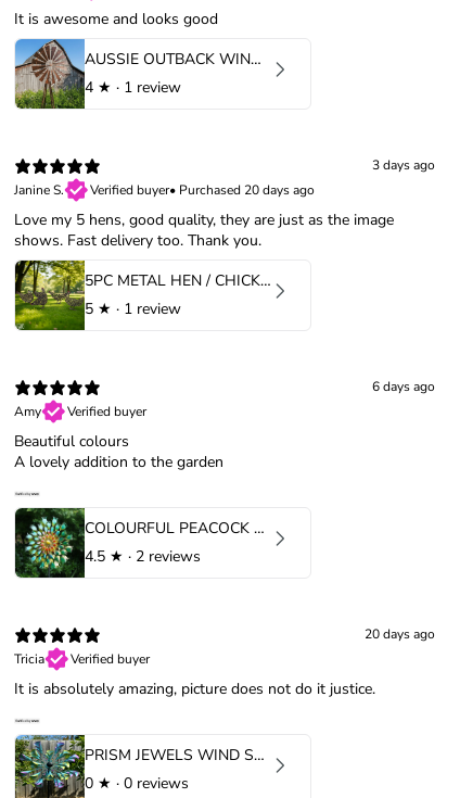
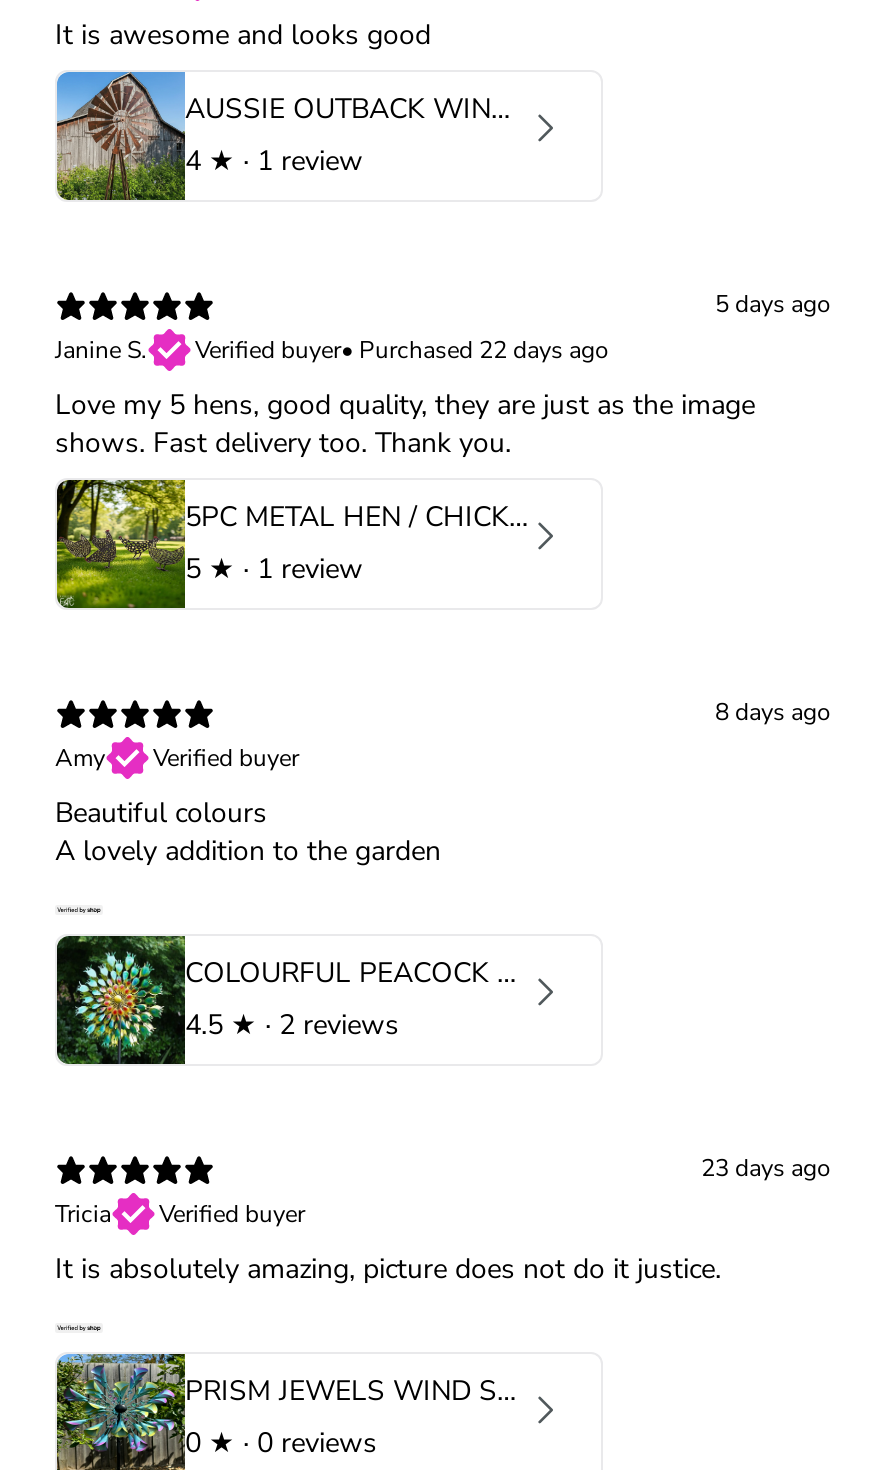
[372,156,435,173] 3 days ago -> [715,287,831,319] 5 days ago
[90,181,315,198] Verified buyer• Purchased 20 days ago -> [195,333,609,365] Verified buyer• Purchased 22 days ago
[372,377,435,395] 6 days ago -> [715,695,831,727] 8 days ago
[365,625,435,642] 20 days ago -> [701,1151,831,1183] 23 days ago

